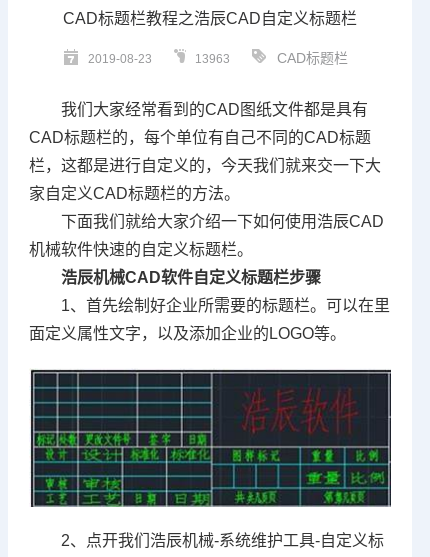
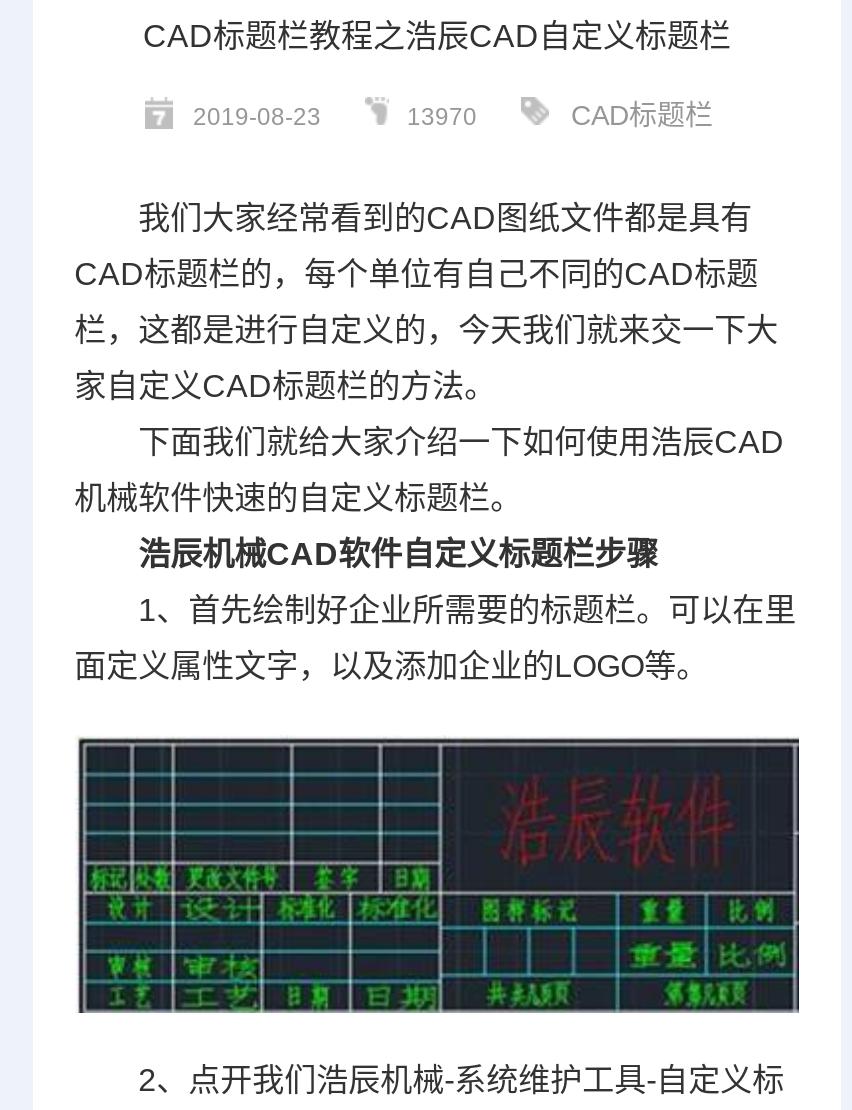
[195,52,230,66] 13963 -> [407,104,477,132] 13970

